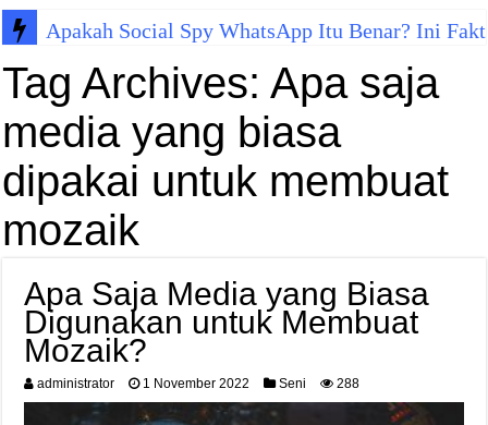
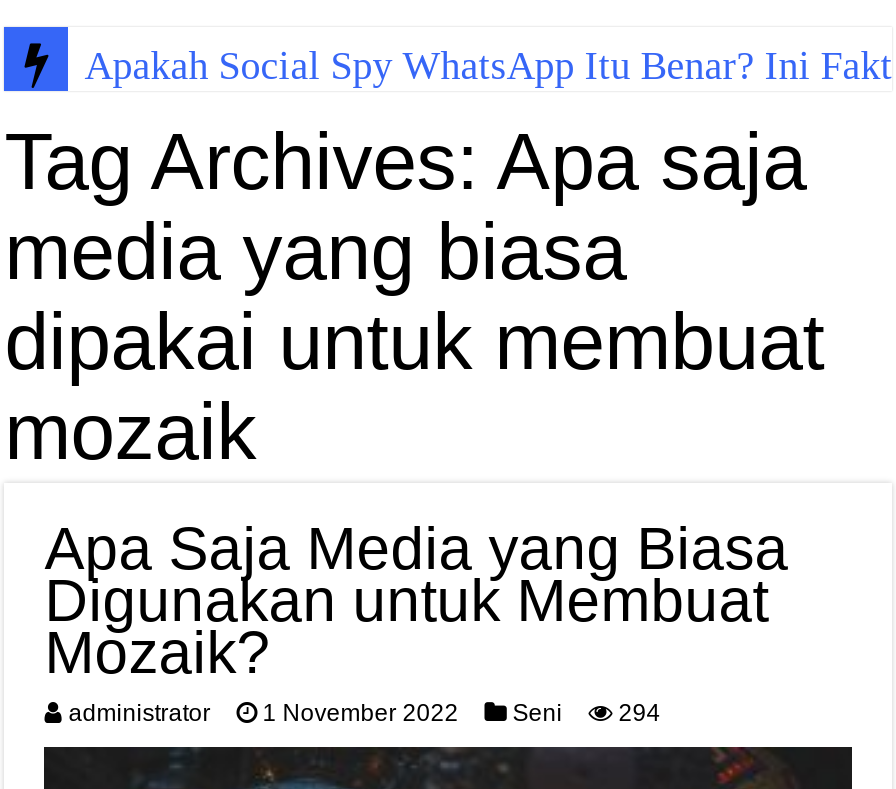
[37,376,360,391] administrator 1 November 2022 Seni 288 -> [68,699,660,727] administrator 1 November 2022 Seni 294

